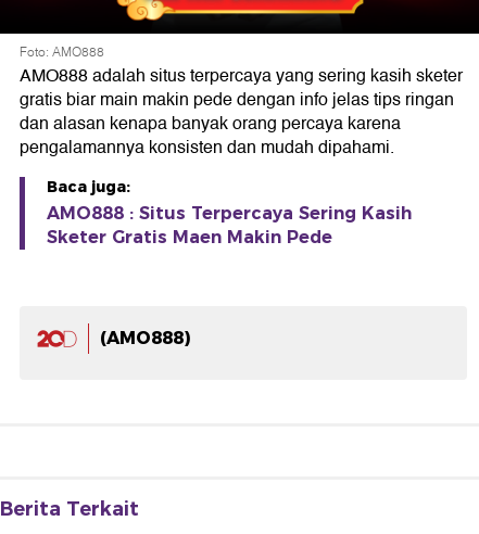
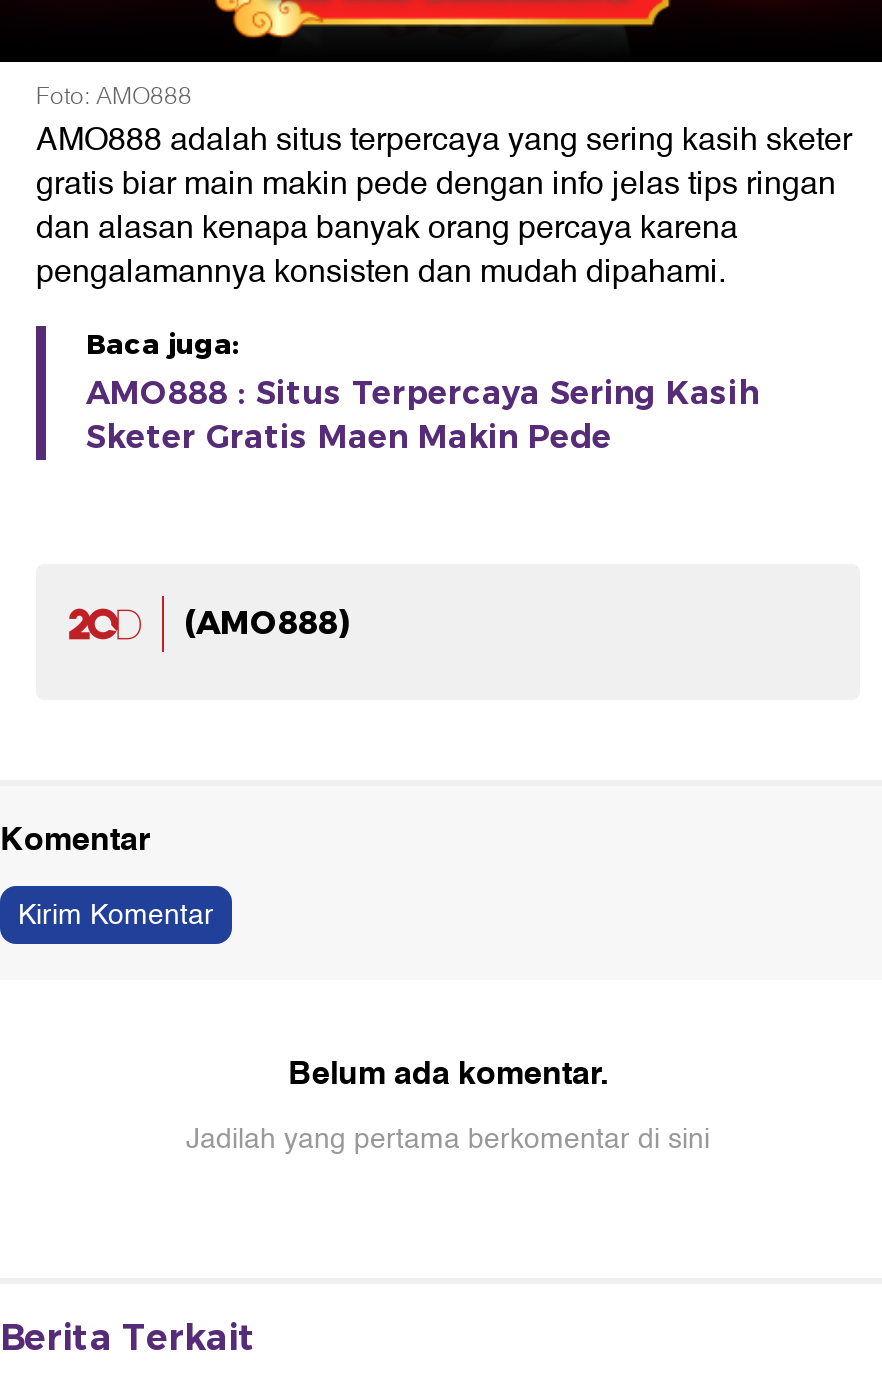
none -> [0,812,710,1162] Komentar | Kirim Komentar | Belum ada komentar. | Jadilah yang pertama berkomentar di sini

